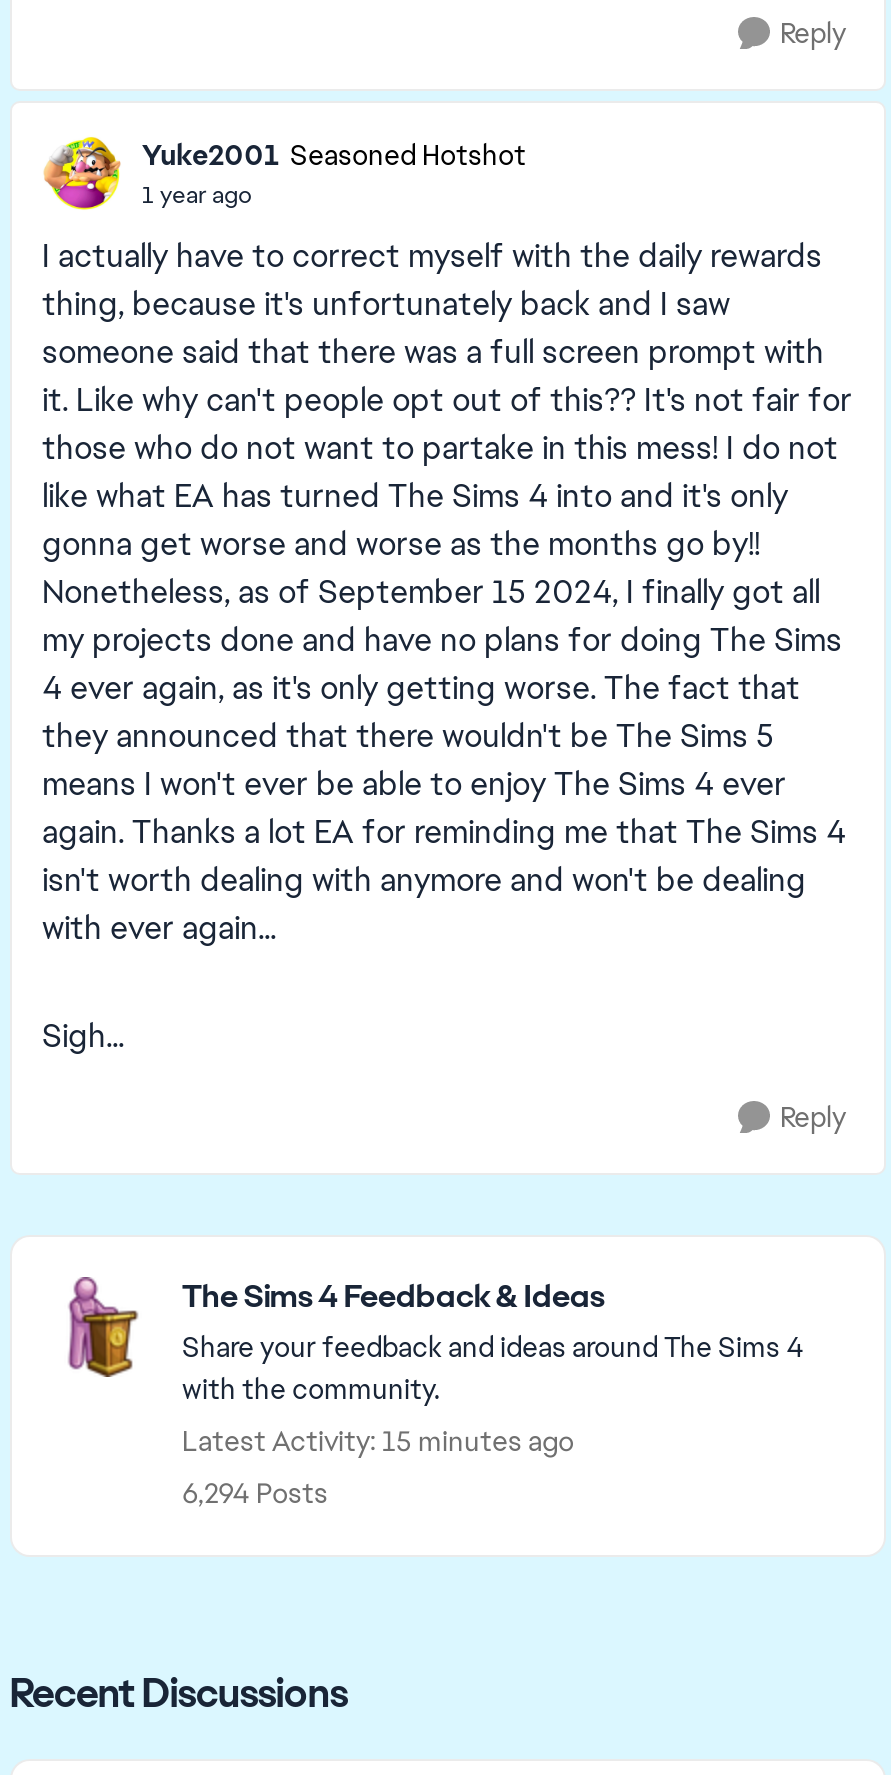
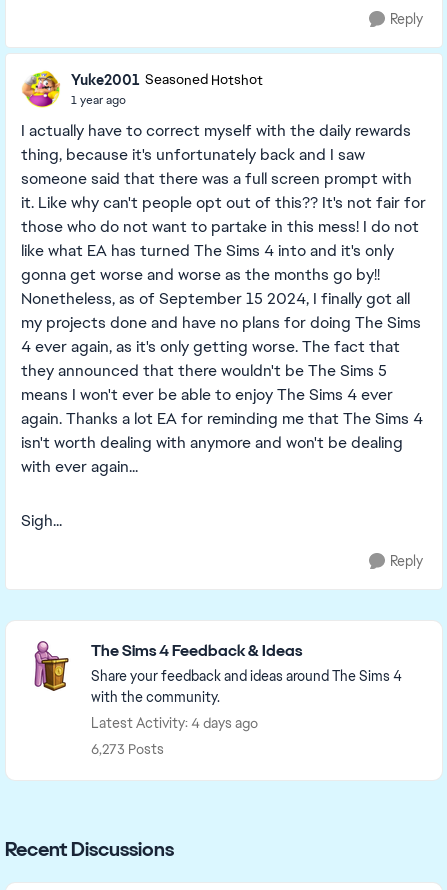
[182,1423,574,1459] Latest Activity: 15 minutes ago -> [91,714,258,732] Latest Activity: 4 days ago
[182,1475,328,1511] 6,294 Posts -> [91,740,164,758] 6,273 Posts

